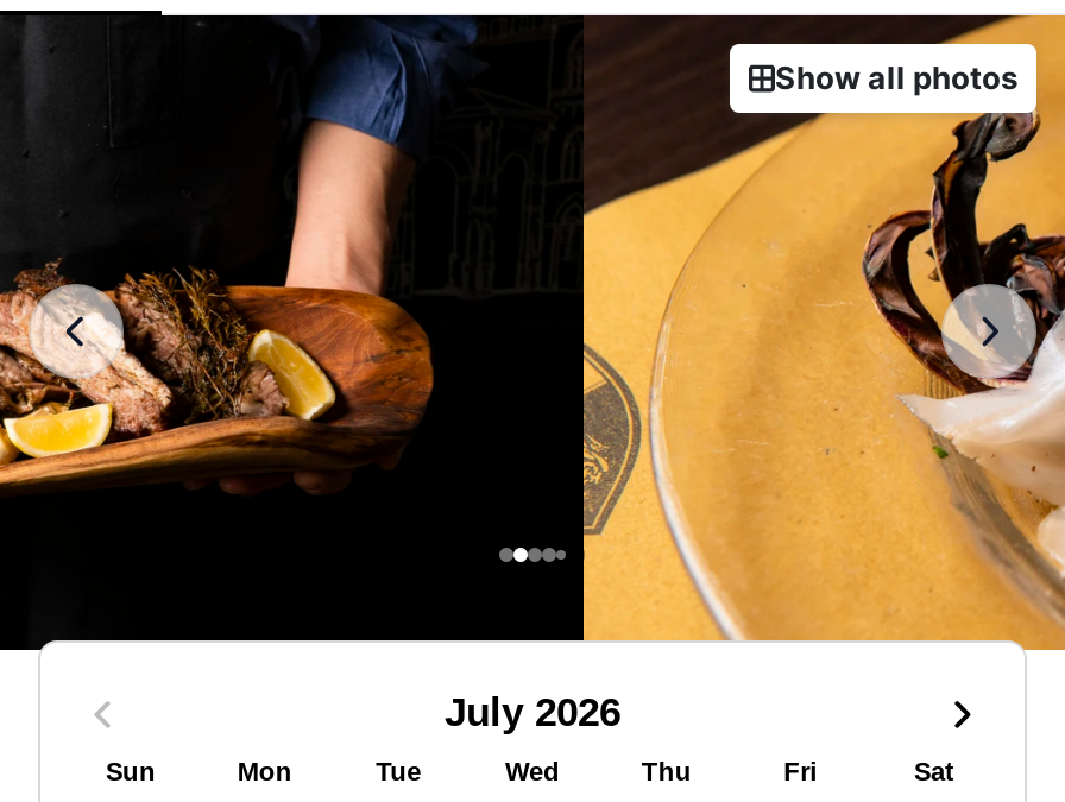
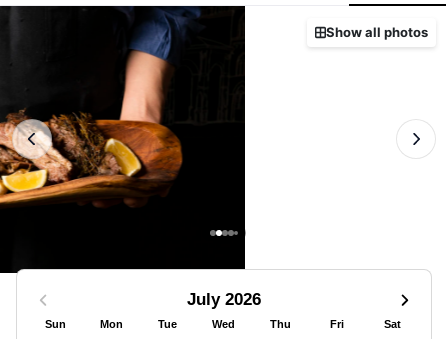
[580,11,1058,652] [image] -> none

